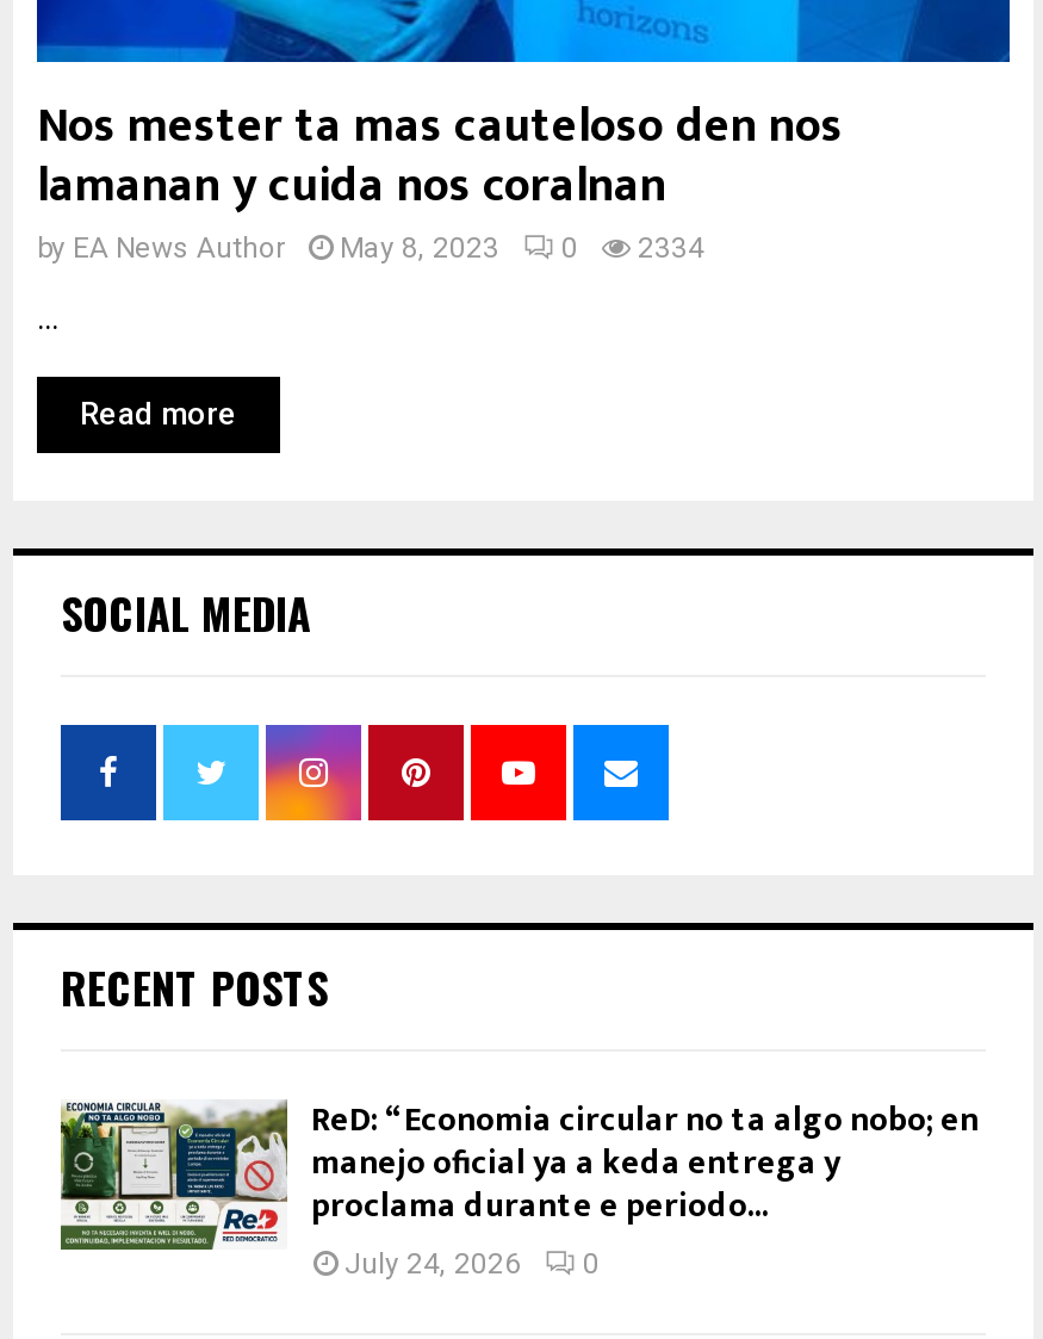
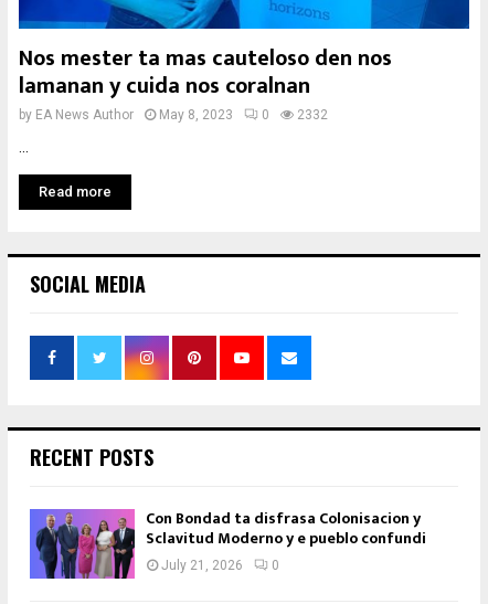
[37,231,704,265] by EA News Author May 8, 2023 0 2334 -> [19,107,328,123] by EA News Author May 8, 2023 0 2332
[58,1092,979,1292] [image] | ReD: “ Economia circular no ta algo nobo; en | manejo oficial ya a keda entrega y | proclama durante e periodo... | July 24, 2026 -> [29,506,426,580] [image] | Con Bondad ta disfrasa Colonisacion y | Sclavitud Moderno y e pueblo confundi | July 21, 2026

